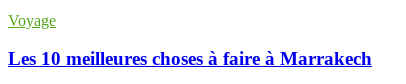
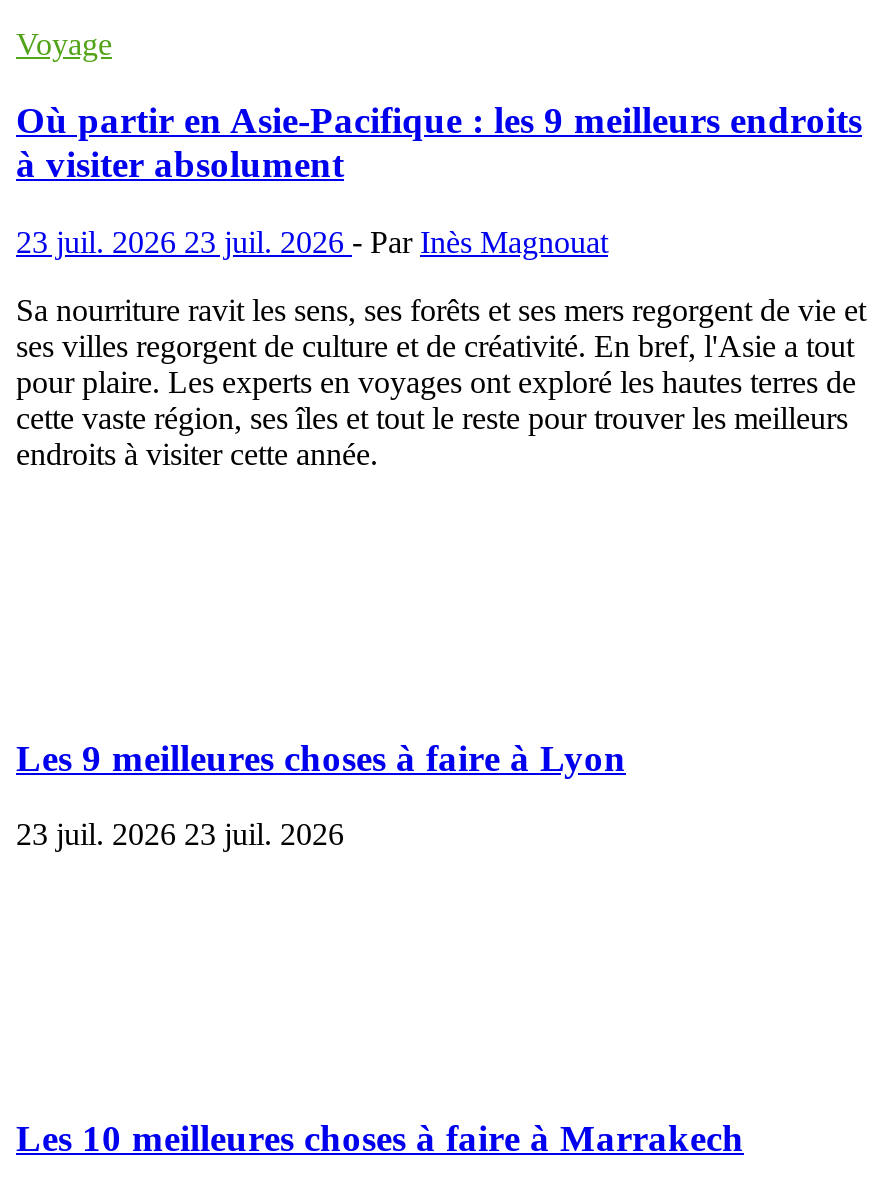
none -> [16,100,866,471] Où partir en Asie-Pacifique : les 9 meilleurs endroits | à visiter absolument | 23 juil. 2026 23 juil. 2026 - Par Inès Magnouat | Sa nourriture ravit les sens, ses forêts et ses mers regorgent de vie et | ses villes regorgent de culture et de créativité. En bref, l'Asie a tout | pour plaire. Les experts en voyages ont exploré les hautes terres de | cette vaste région, ses îles et tout le reste pour trouver les meilleurs | endroits à visiter cette année.
none -> [16,737,626,852] Les 9 meilleures choses à faire à Lyon | 23 juil. 2026 23 juil. 2026

